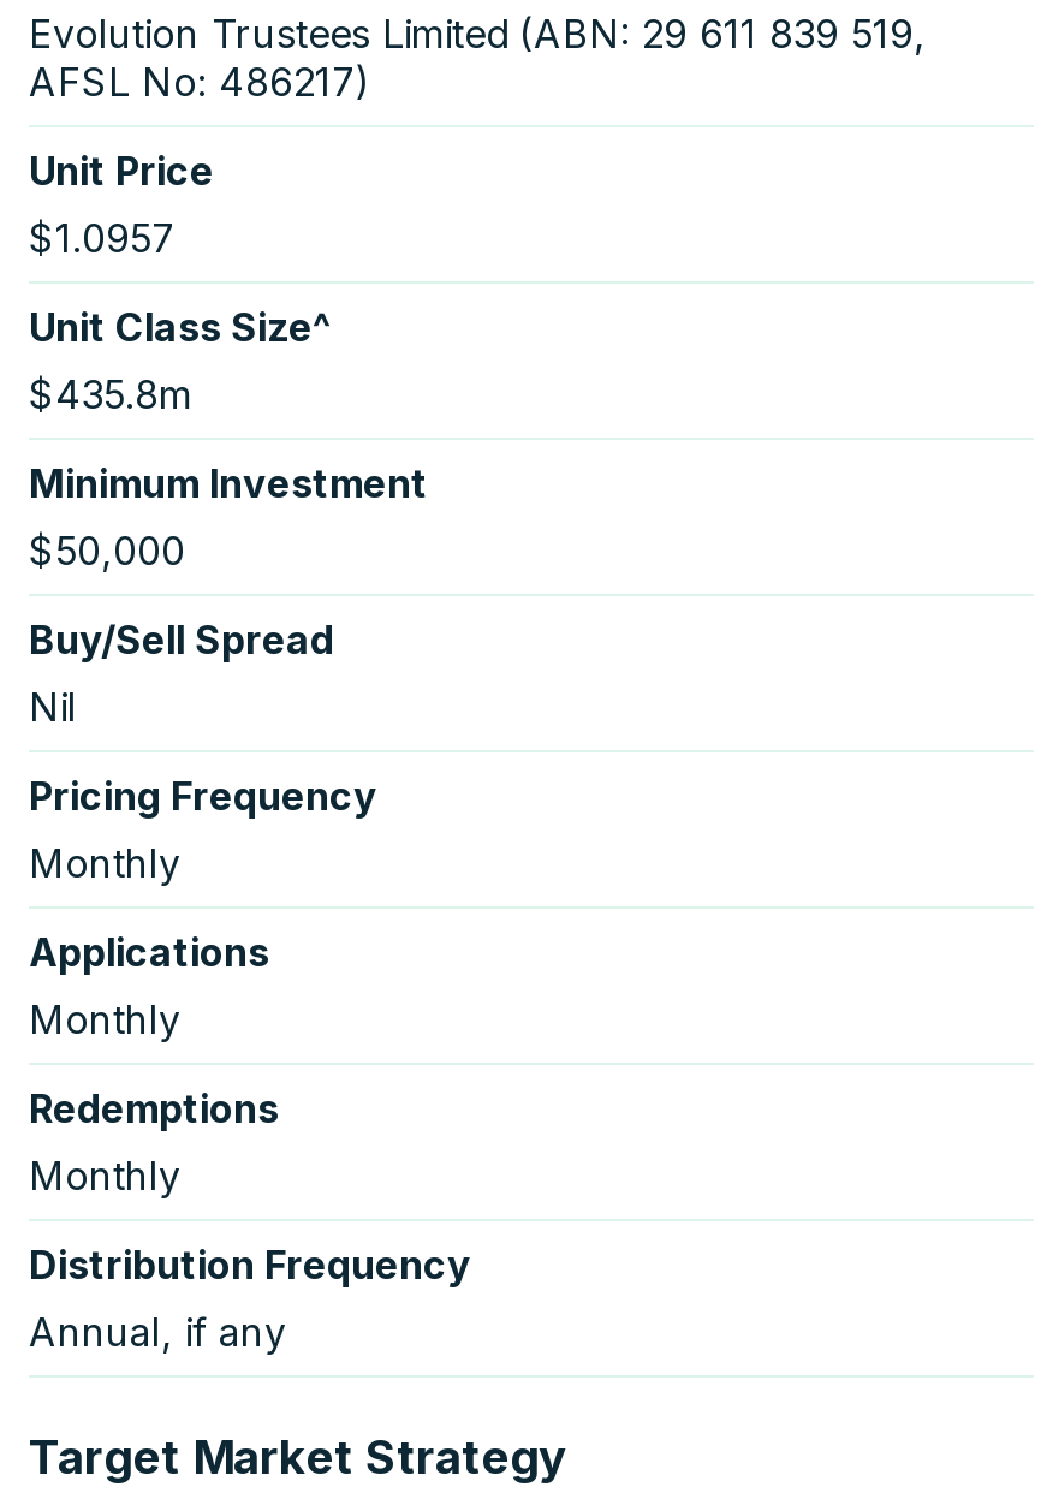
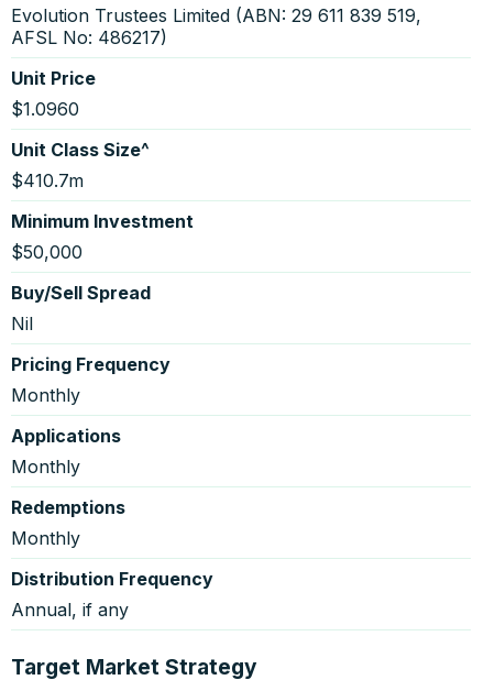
[29,214,176,262] $1.0957 -> [11,98,79,120] $1.0960
[29,370,192,418] $435.8m -> [11,169,84,191] $410.7m

